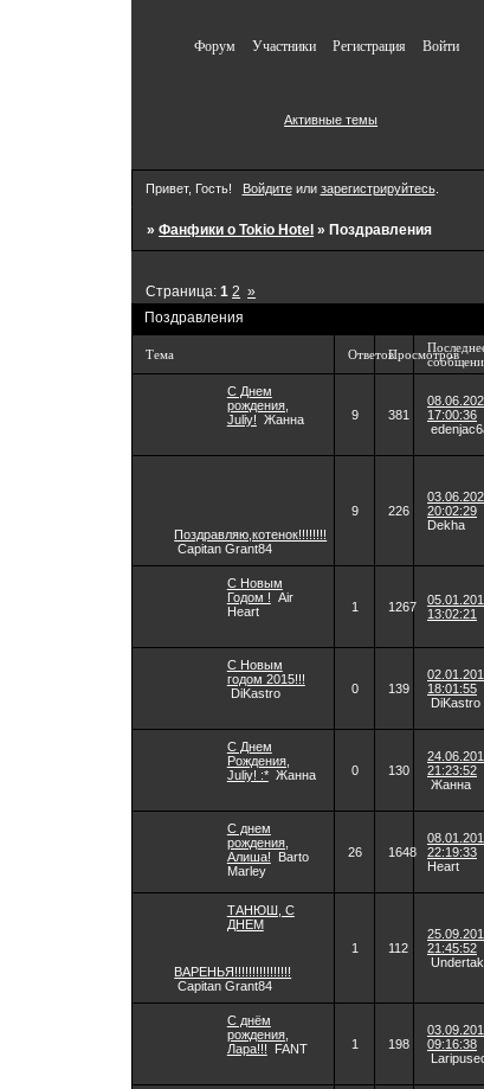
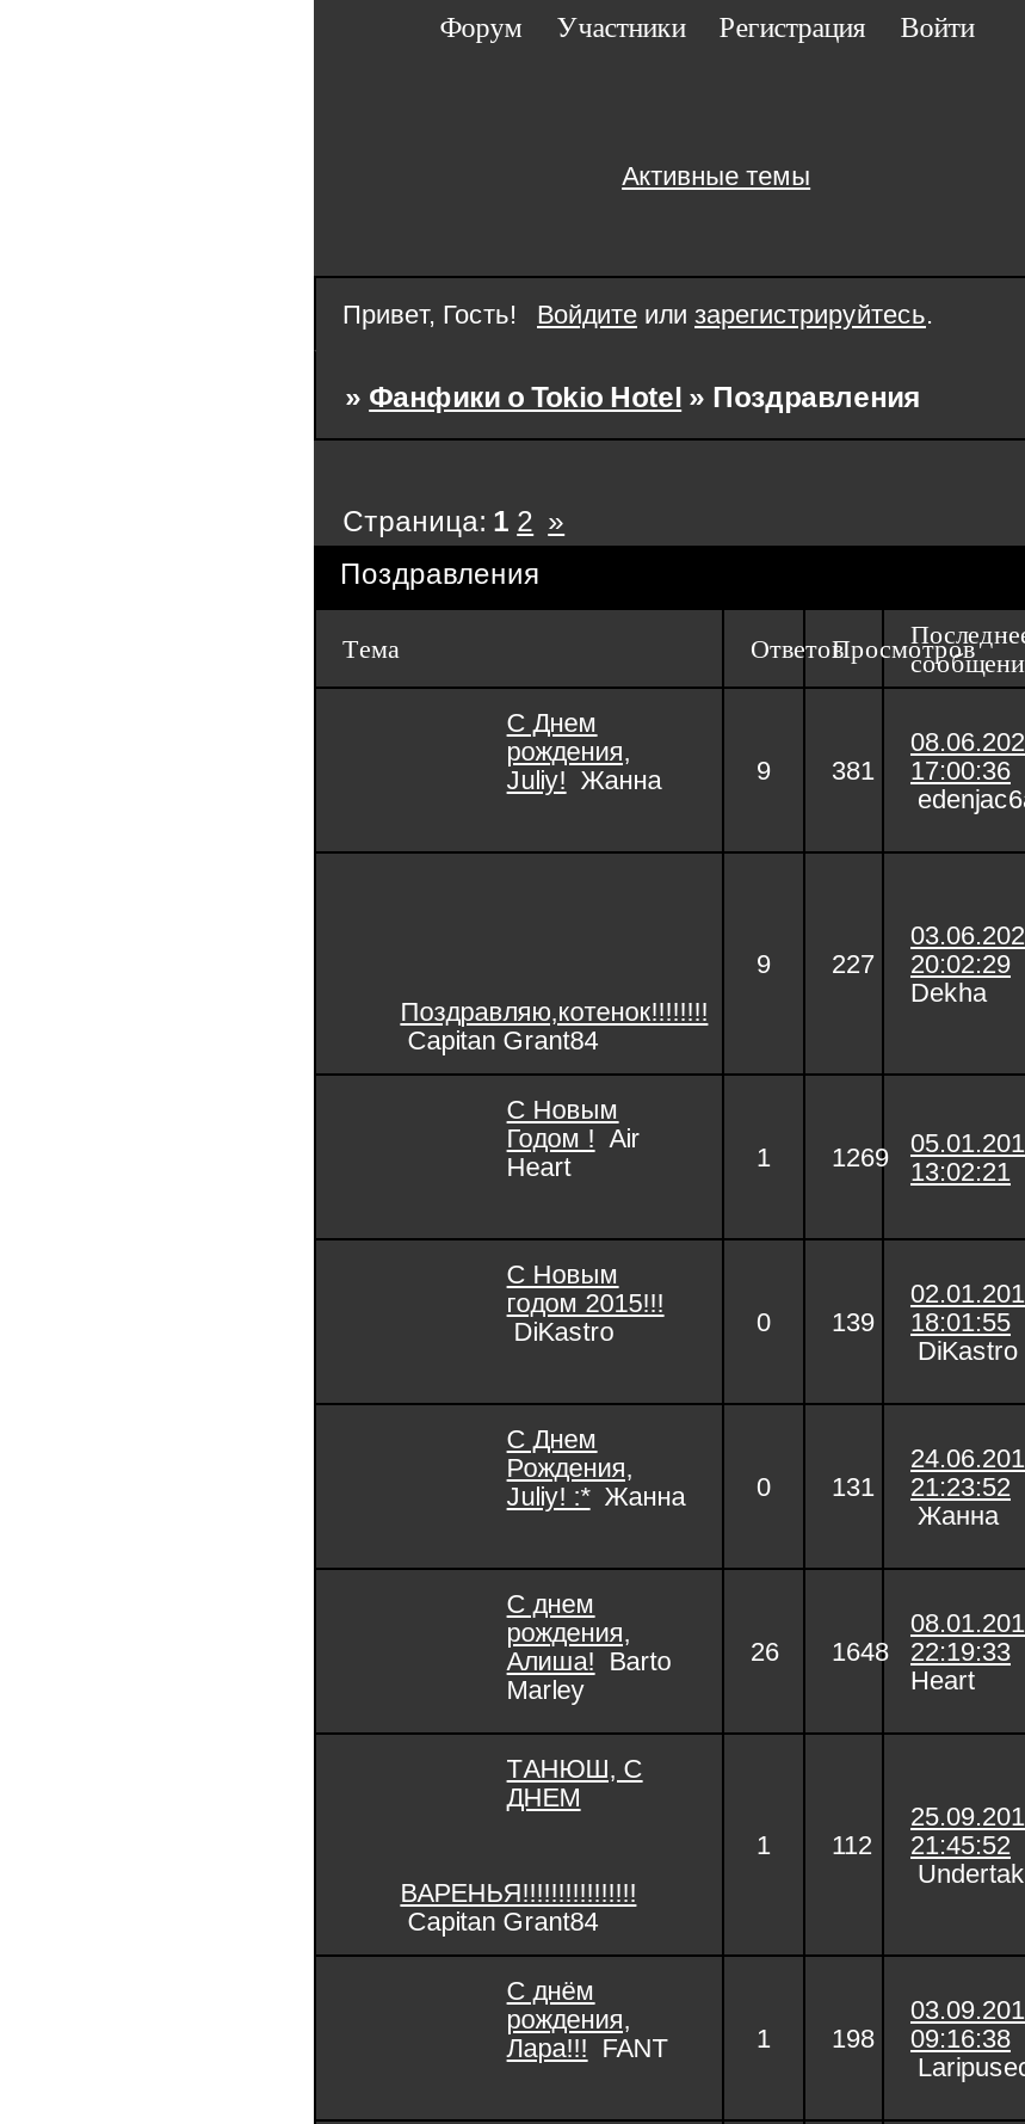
[388,503,477,518] 226 20:02:29 -> [832,949,1011,978] 227 20:02:29
[388,599,417,614] 1267 -> [832,1142,889,1171] 1269
[388,763,477,777] 130 21:23:52 -> [832,1472,1011,1501] 131 21:23:52

